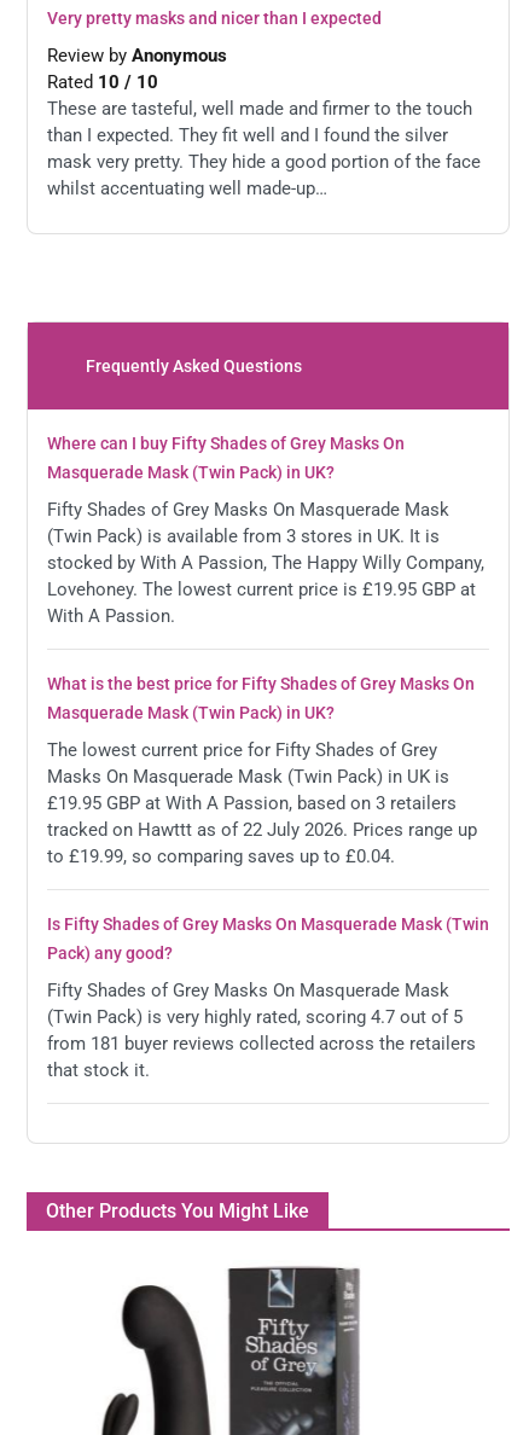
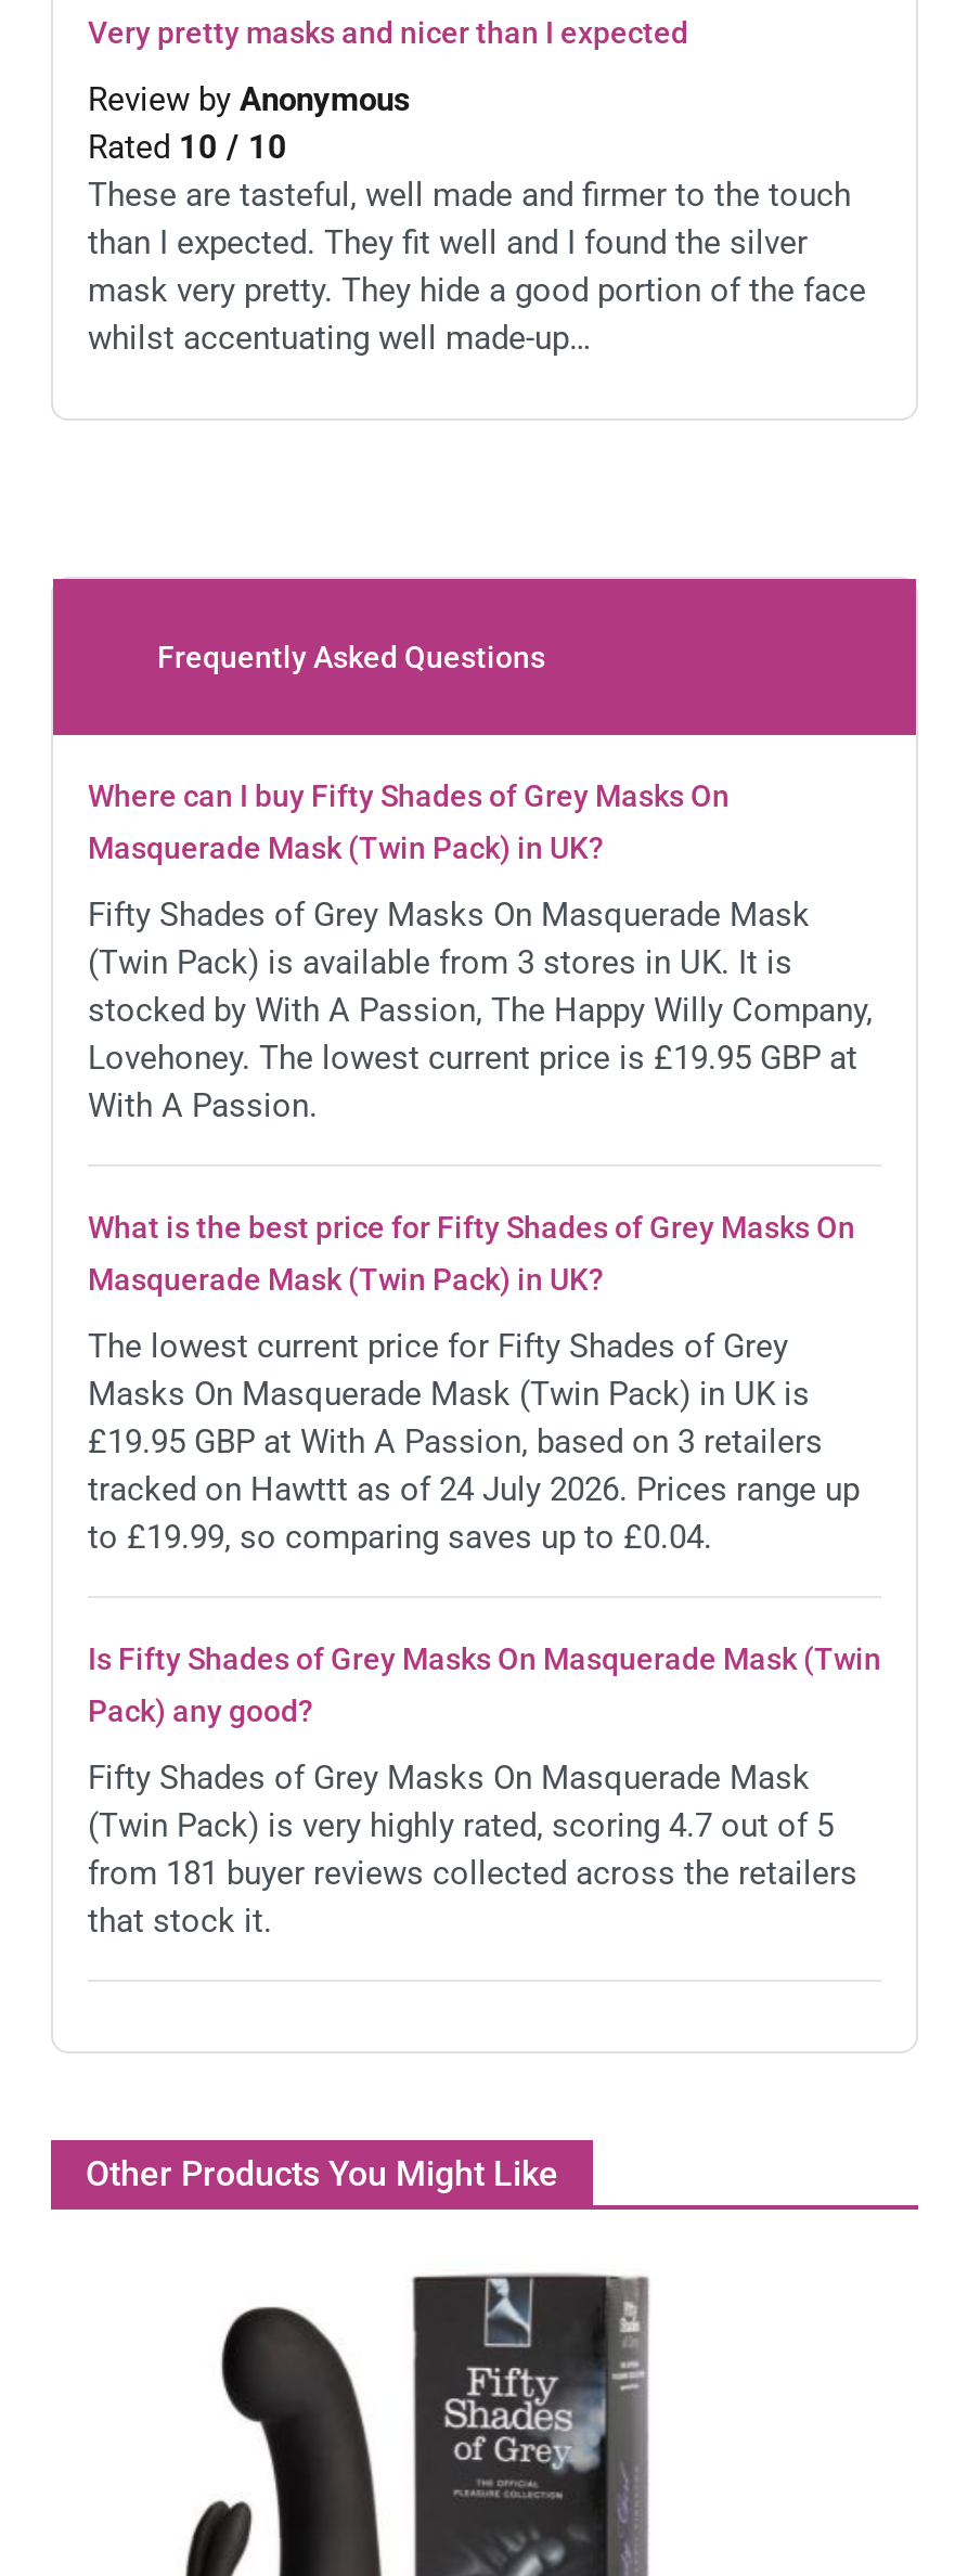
[47,818,477,840] tracked on Hawttt as of 22 July 2026. Prices range up -> [88,1469,860,1508] tracked on Hawttt as of 24 July 2026. Prices range up

